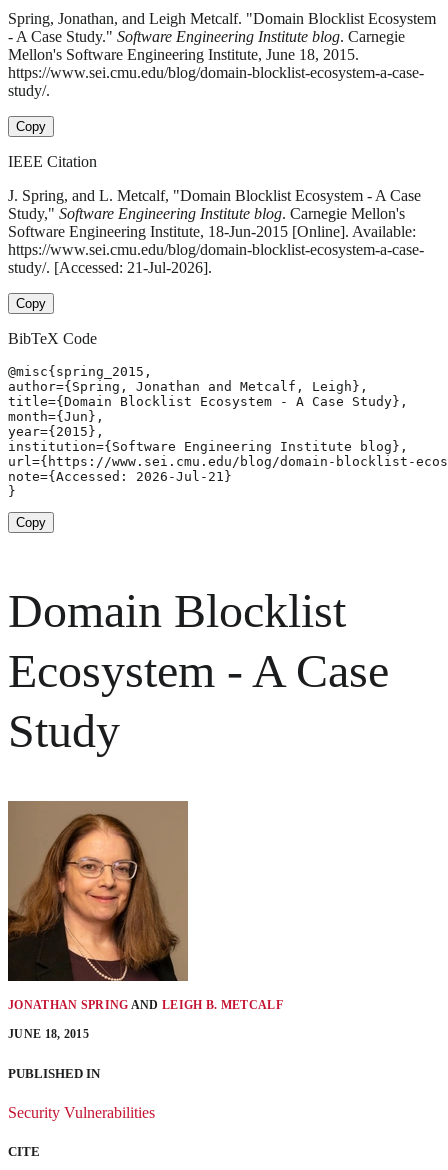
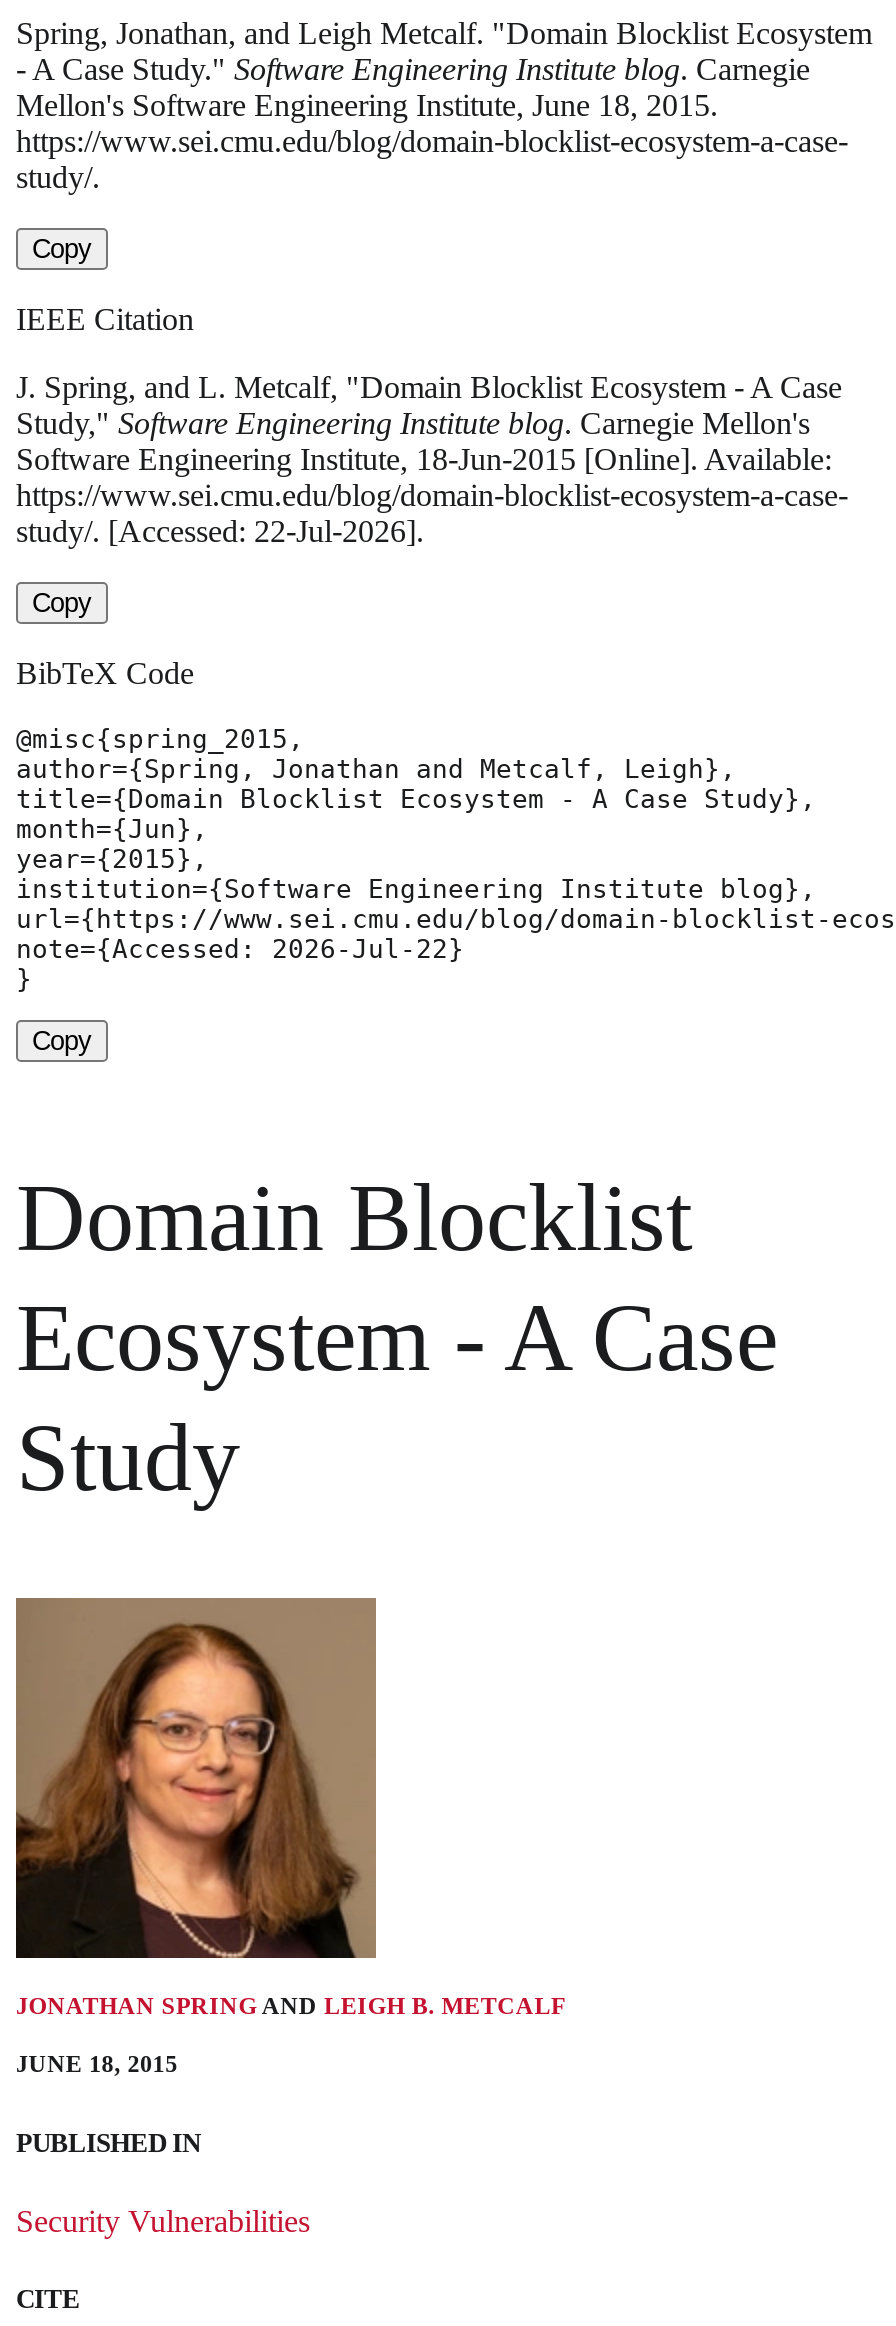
[8,259,212,276] study/. [Accessed: 21-Jul-2026]. -> [16,514,424,548] study/. [Accessed: 22-Jul-2026].
[8,469,232,484] note={Accessed: 2026-Jul-21} -> [16,934,464,964] note={Accessed: 2026-Jul-22}

